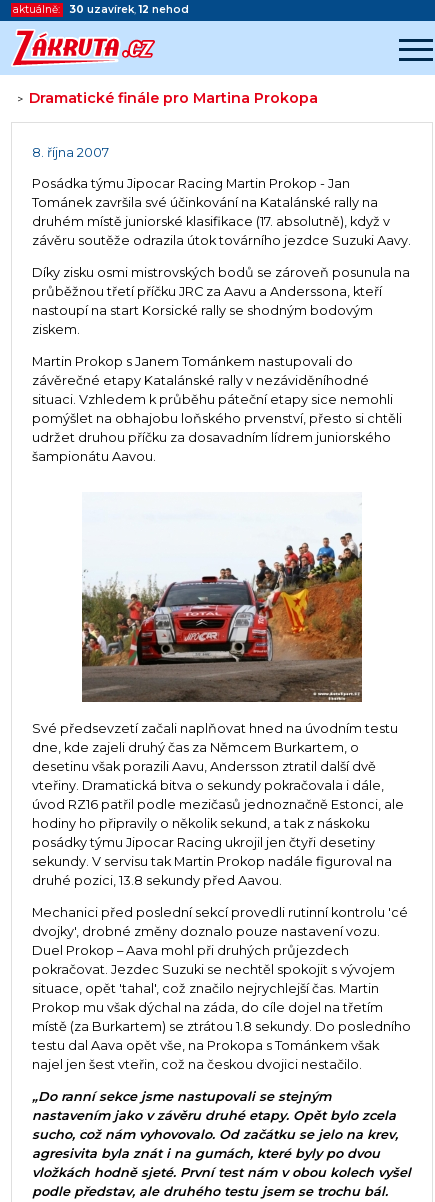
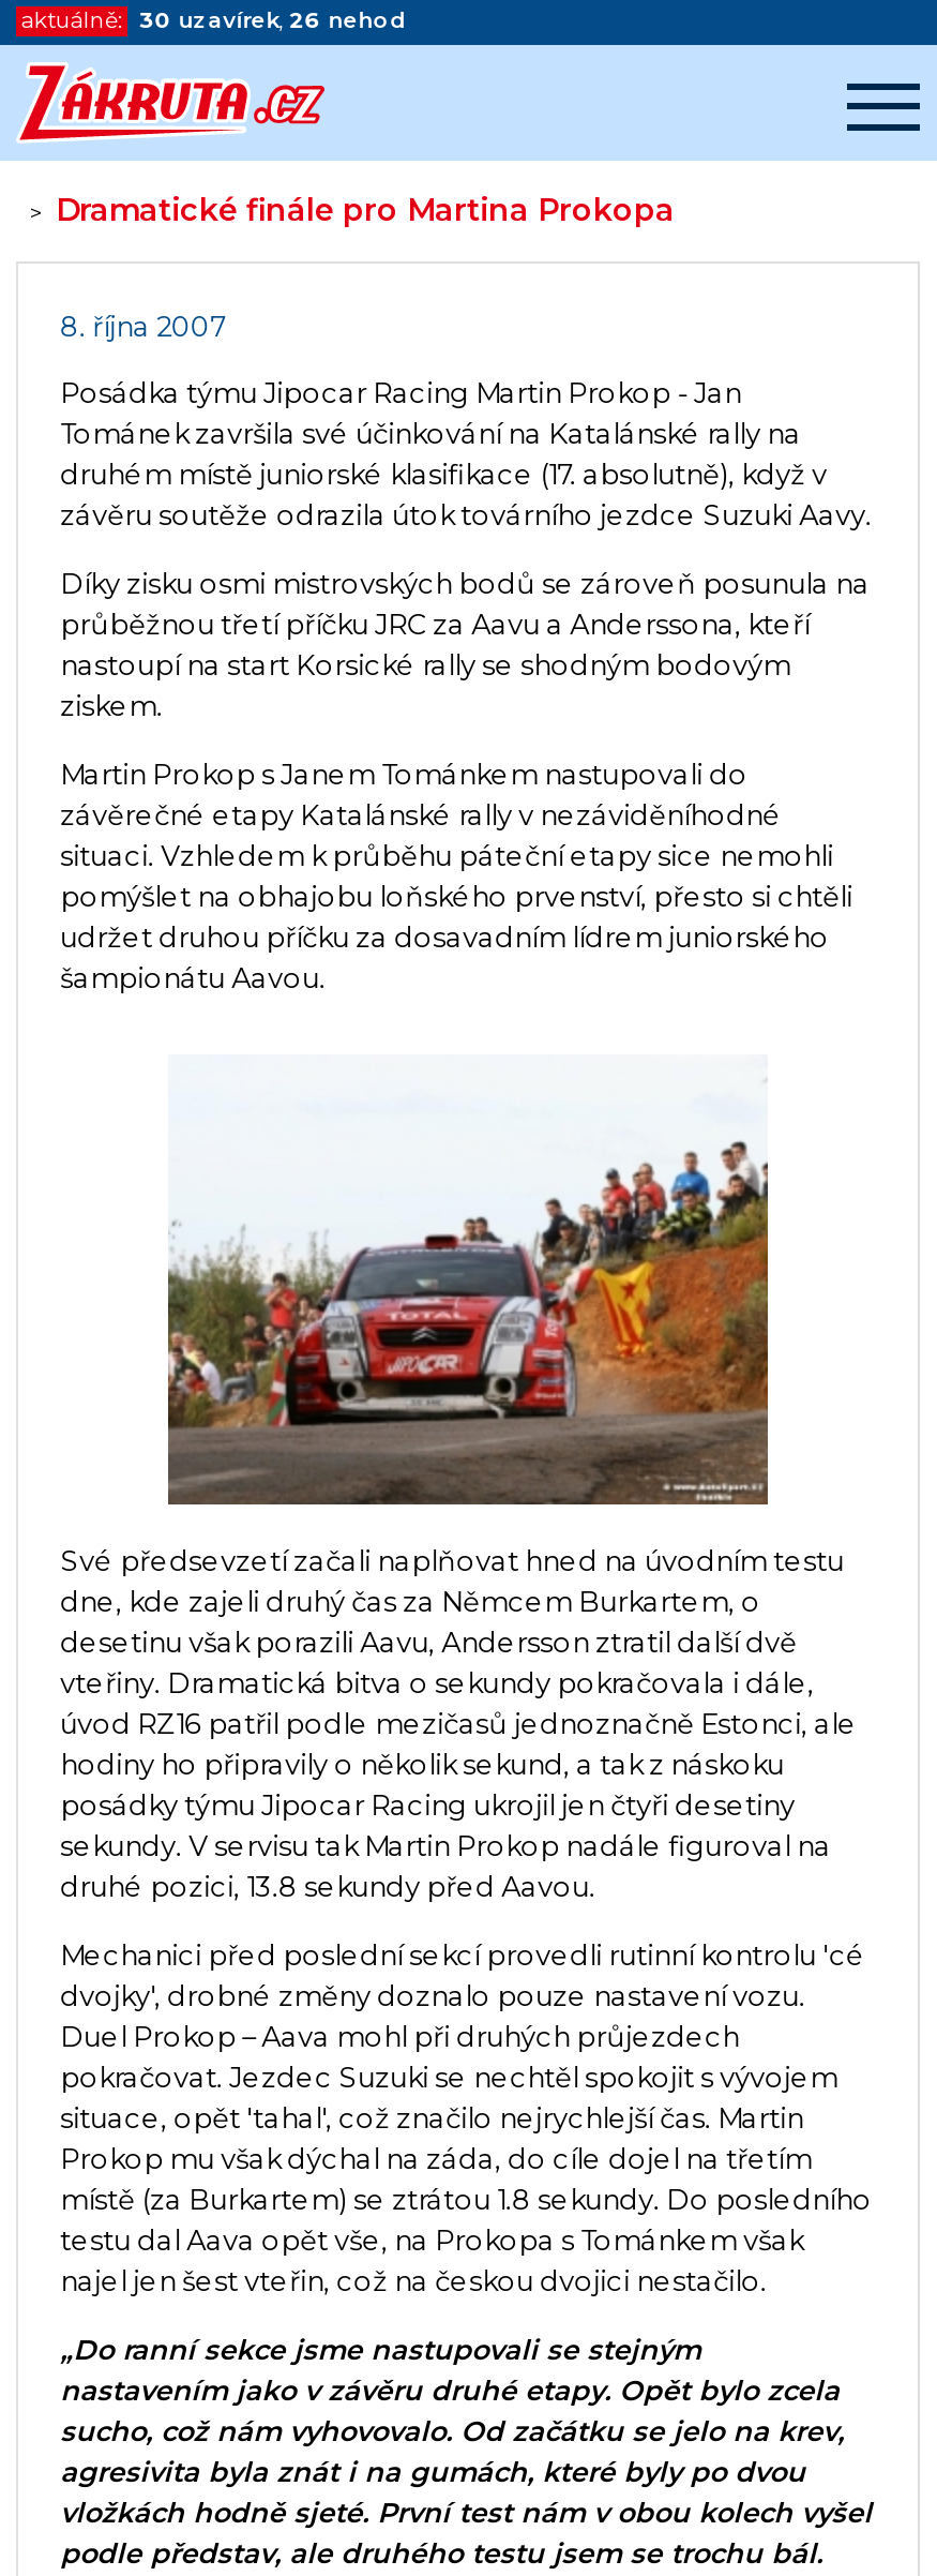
[69,3,189,16] 30 uzavírek, 12 nehod -> [139,7,407,35] 30 uzavírek, 26 nehod

